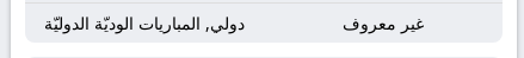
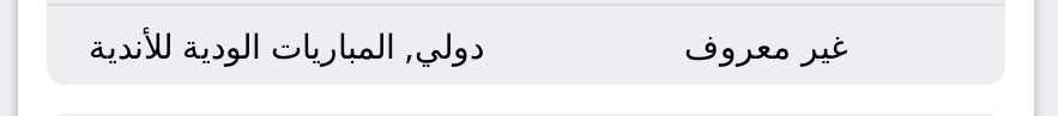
[44,12,245,34] دولي, المباريات الوديّة الدوليّة -> [89,23,484,68] دولي, المباريات الودية للأندية

